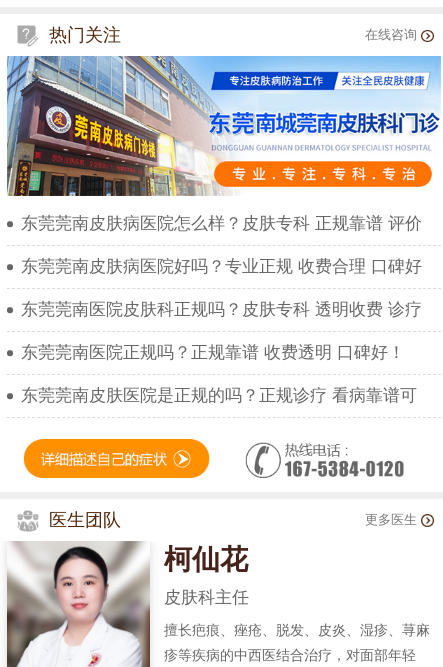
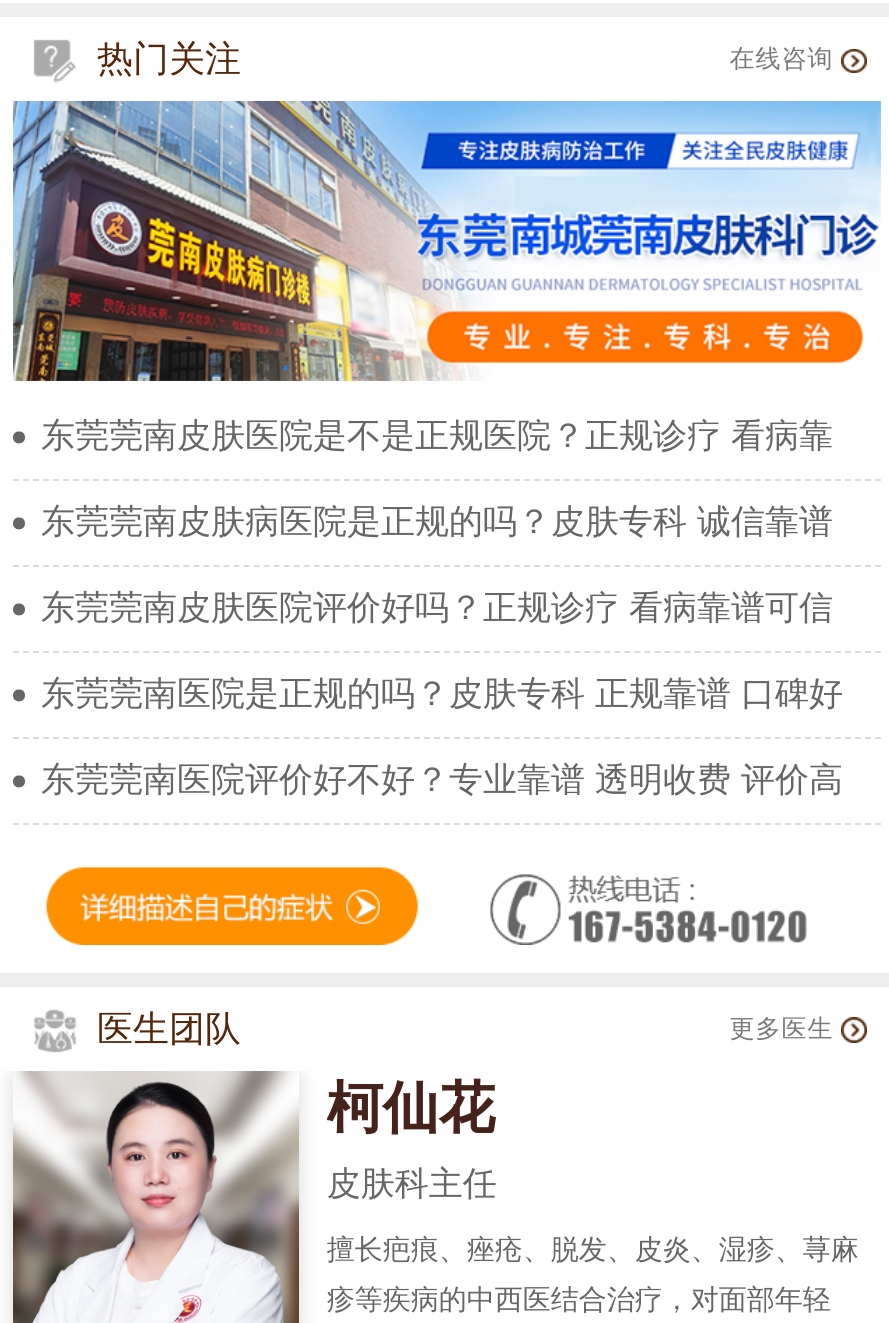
[21,214,422,233] 东莞莞南皮肤病医院怎么样？皮肤专科 正规靠谱 评价 -> [41,417,833,455] 东莞莞南皮肤医院是不是正规医院？正规诊疗 看病靠
[21,257,422,276] 东莞莞南皮肤病医院好吗？专业正规 收费合理 口碑好 -> [41,503,833,541] 东莞莞南皮肤病医院是正规的吗？皮肤专科 诚信靠谱
[21,300,422,319] 东莞莞南医院皮肤科正规吗？皮肤专科 透明收费 诊疗 -> [41,589,833,627] 东莞莞南皮肤医院评价好吗？正规诊疗 看病靠谱可信
[21,343,405,362] 东莞莞南医院正规吗？正规靠谱 收费透明 口碑好！ -> [41,675,843,713] 东莞莞南医院是正规的吗？皮肤专科 正规靠谱 口碑好
[21,386,417,405] 东莞莞南皮肤医院是正规的吗？正规诊疗 看病靠谱可 -> [41,761,843,799] 东莞莞南医院评价好不好？专业靠谱 透明收费 评价高

